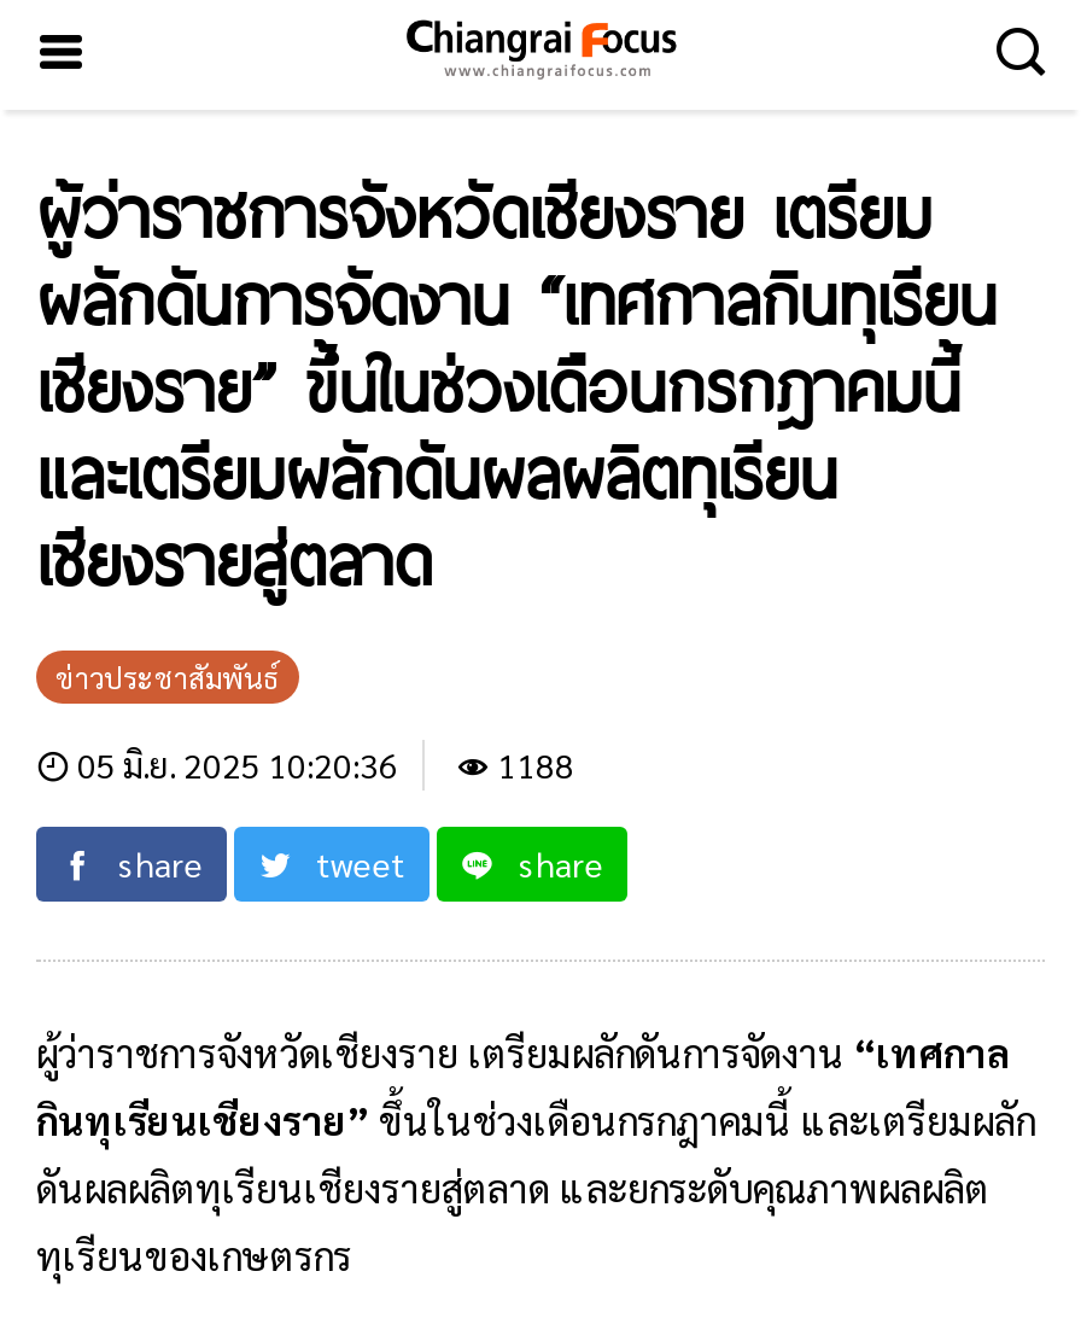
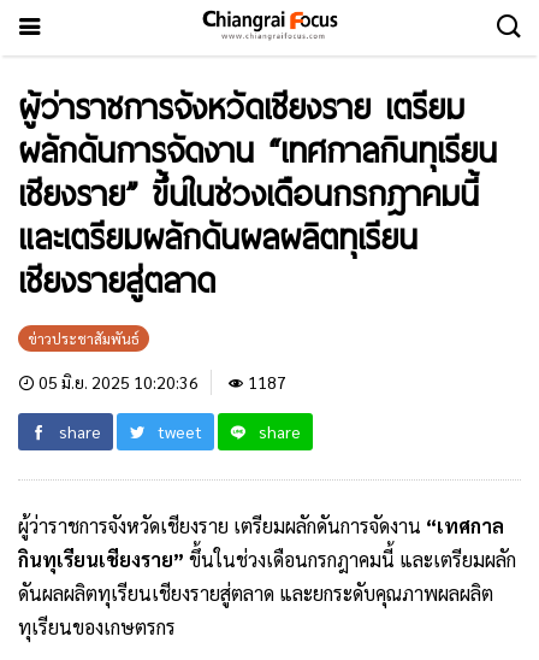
[490,742,574,786] 1188 -> [244,371,286,393] 1187

